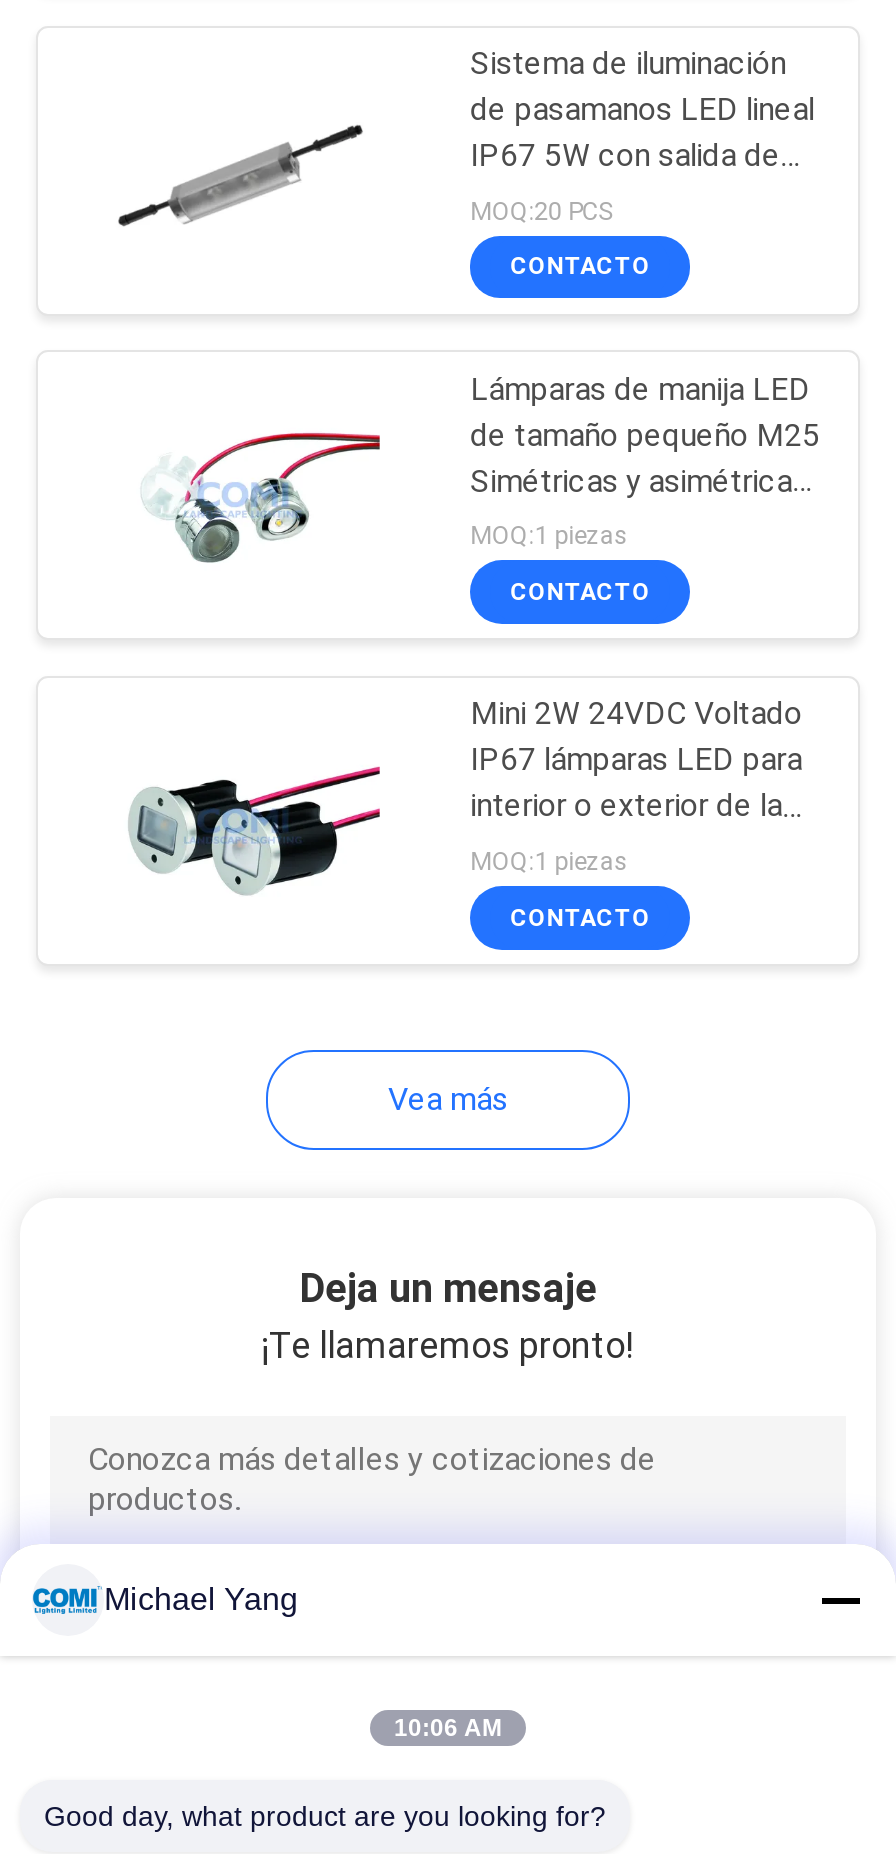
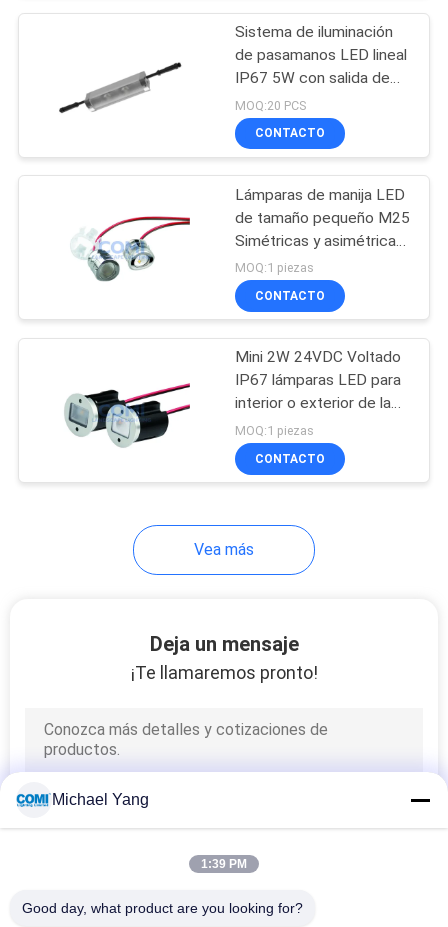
[394,1714,502,1742] 10:06 AM -> [201,857,247,871] 1:39 PM

